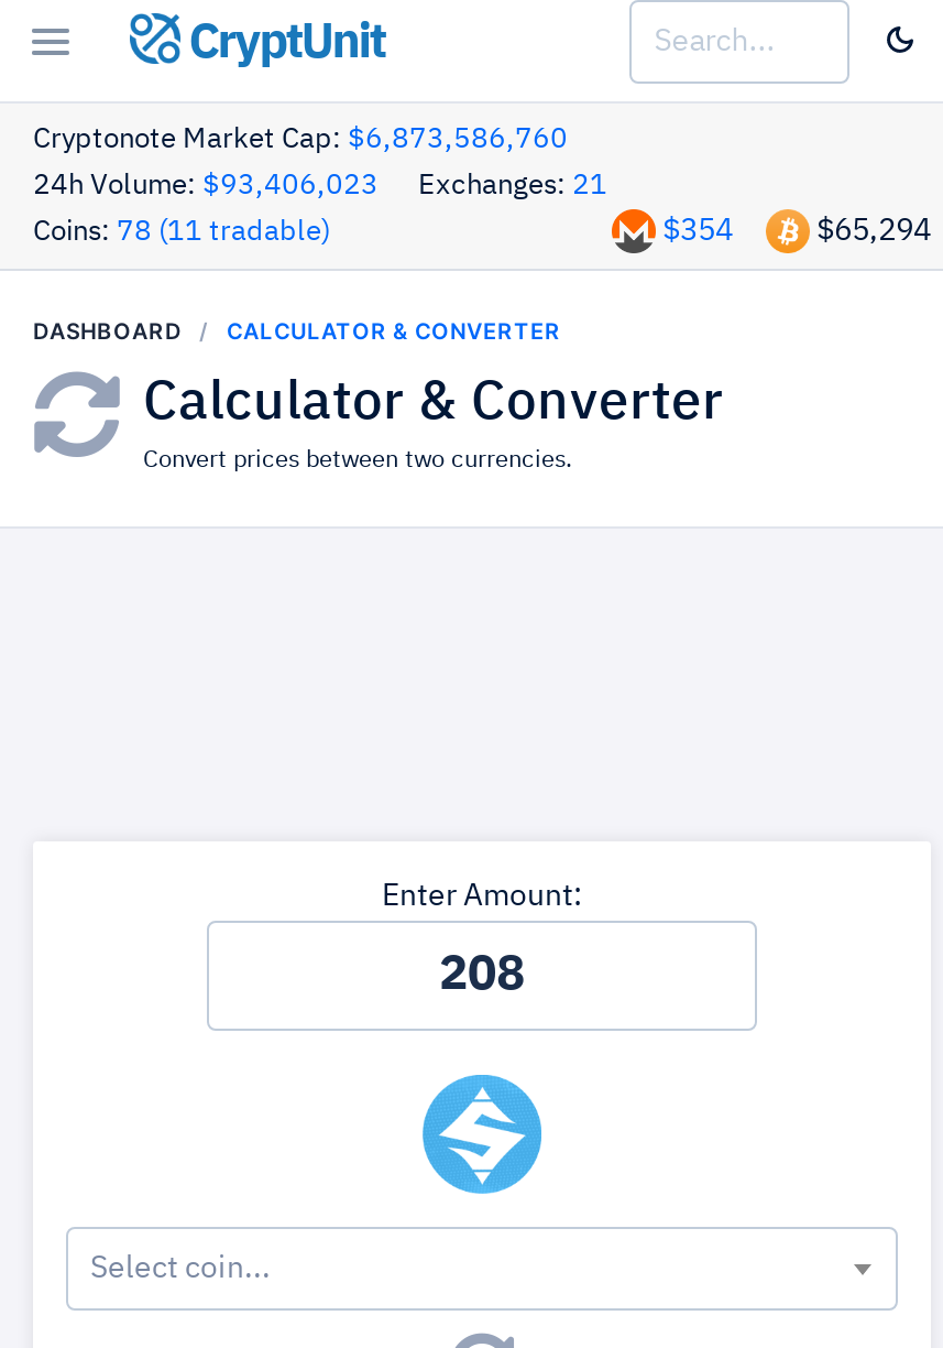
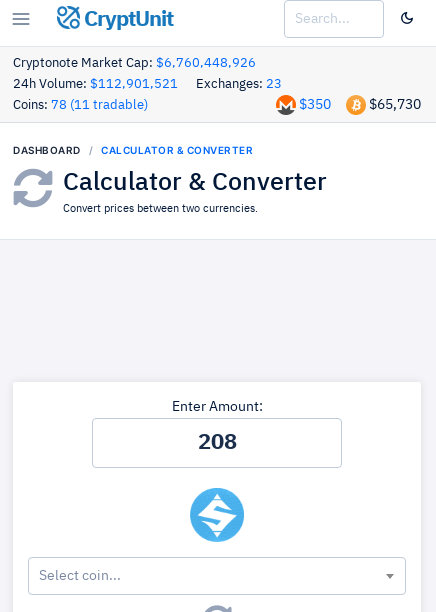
[33,126,568,154] Cryptonote Market Cap: $6,873,586,760 -> [13,57,256,70] Cryptonote Market Cap: $6,760,448,926
[33,172,379,200] 24h Volume: $93,406,023 -> [13,78,178,91] 24h Volume: $112,901,521
[418,172,607,200] Exchanges: 21 -> [196,78,282,91] Exchanges: 23
[662,216,733,247] $354 -> [299,98,331,112] $350
[816,216,931,247] $65,294 -> [369,98,421,112] $65,730

